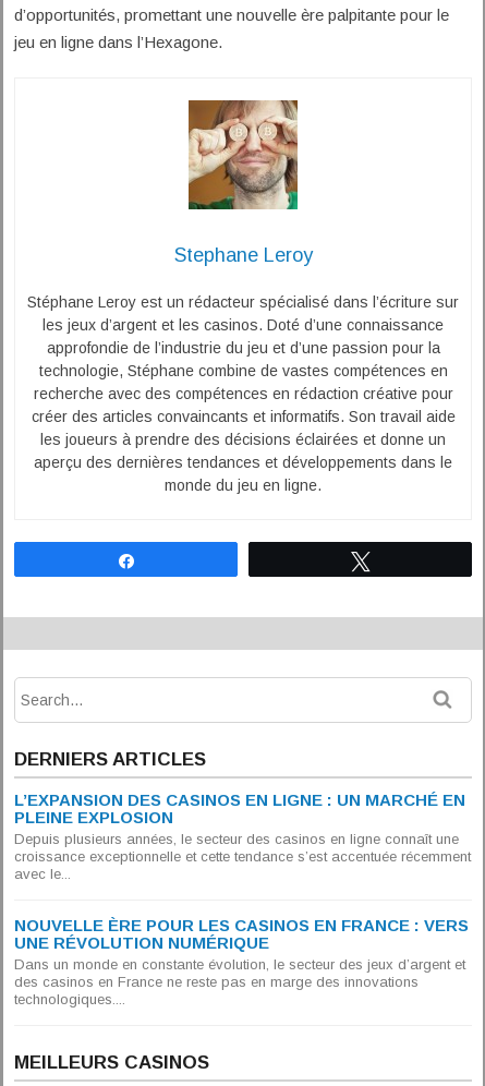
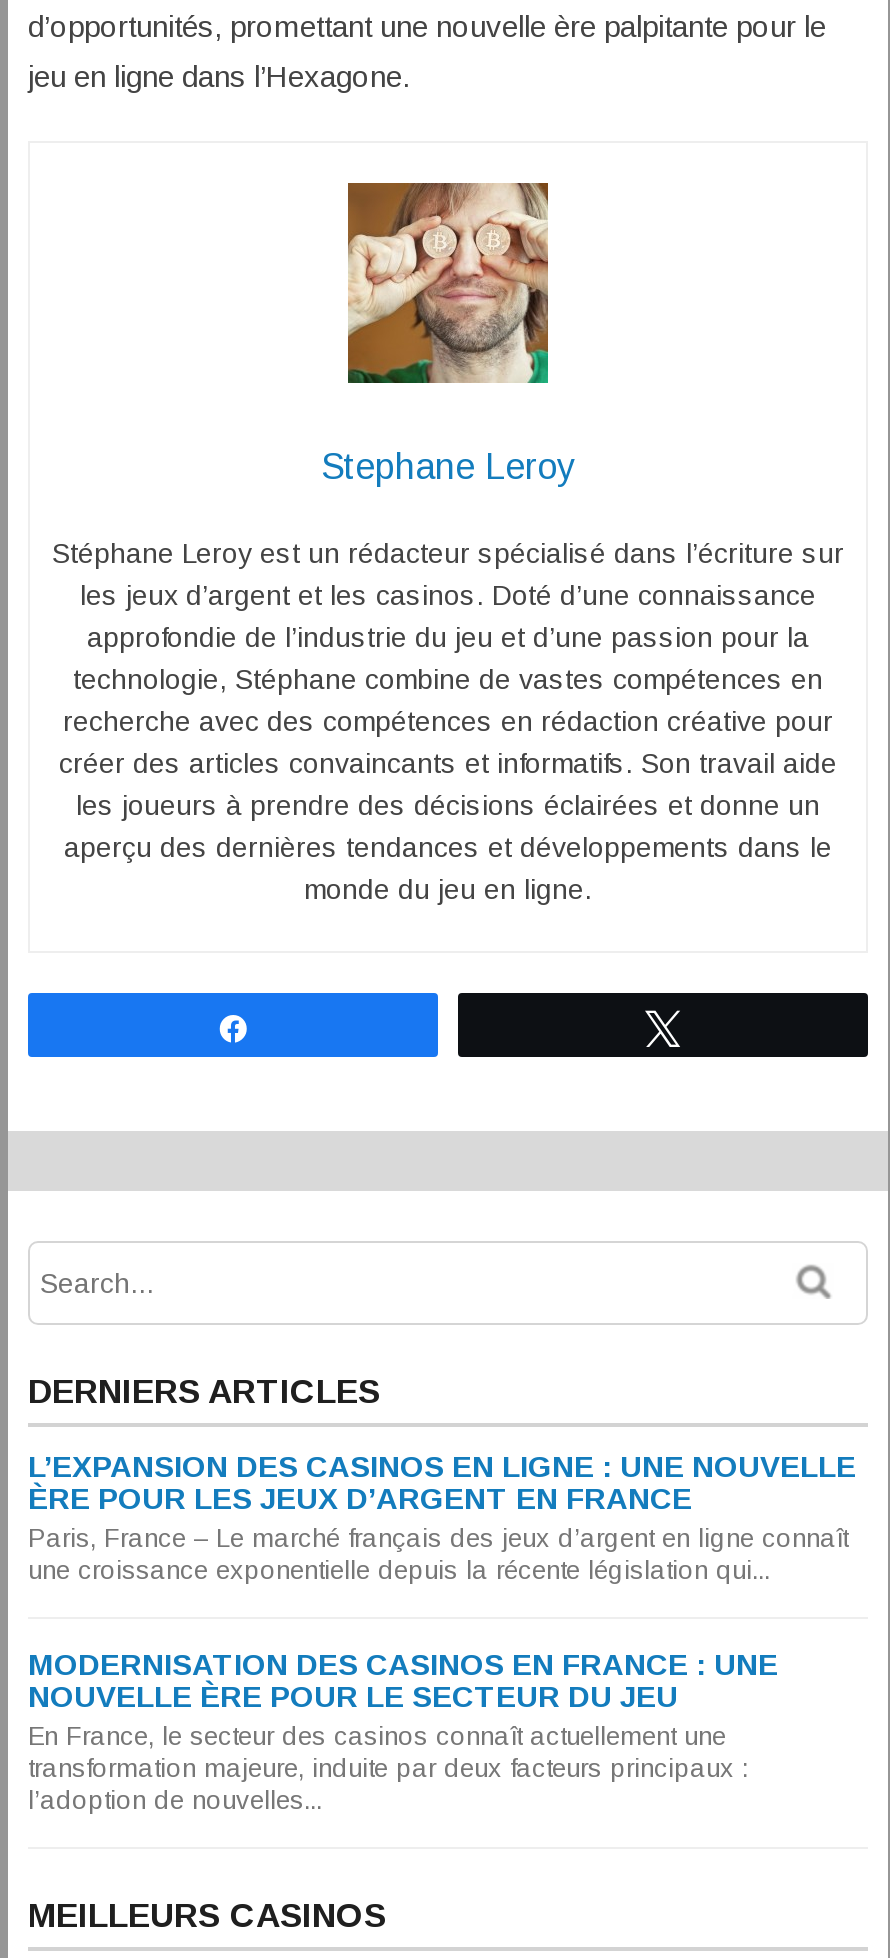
[14,791,471,882] L’EXPANSION DES CASINOS EN LIGNE : UN MARCHÉ EN | PLEINE EXPLOSION | Depuis plusieurs années, le secteur des casinos en ligne connaît une | croissance exceptionnelle et cette tendance s’est accentuée récemment | avec le... -> [28,1449,856,1585] L’EXPANSION DES CASINOS EN LIGNE : UNE NOUVELLE | ÈRE POUR LES JEUX D’ARGENT EN FRANCE | Paris, France – Le marché français des jeux d’argent en ligne connaît | une croissance exponentielle depuis la récente législation qui...
[14,916,469,1007] NOUVELLE ÈRE POUR LES CASINOS EN FRANCE : VERS | UNE RÉVOLUTION NUMÉRIQUE | Dans un monde en constante évolution, le secteur des jeux d’argent et | des casinos en France ne reste pas en marge des innovations | technologiques.... -> [28,1647,778,1815] MODERNISATION DES CASINOS EN FRANCE : UNE | NOUVELLE ÈRE POUR LE SECTEUR DU JEU | En France, le secteur des casinos connaît actuellement une | transformation majeure, induite par deux facteurs principaux : | l’adoption de nouvelles...

